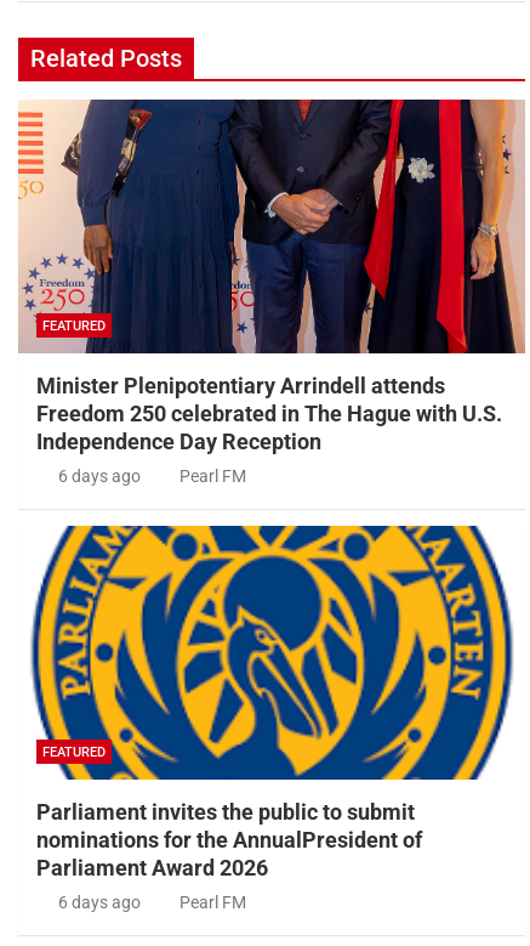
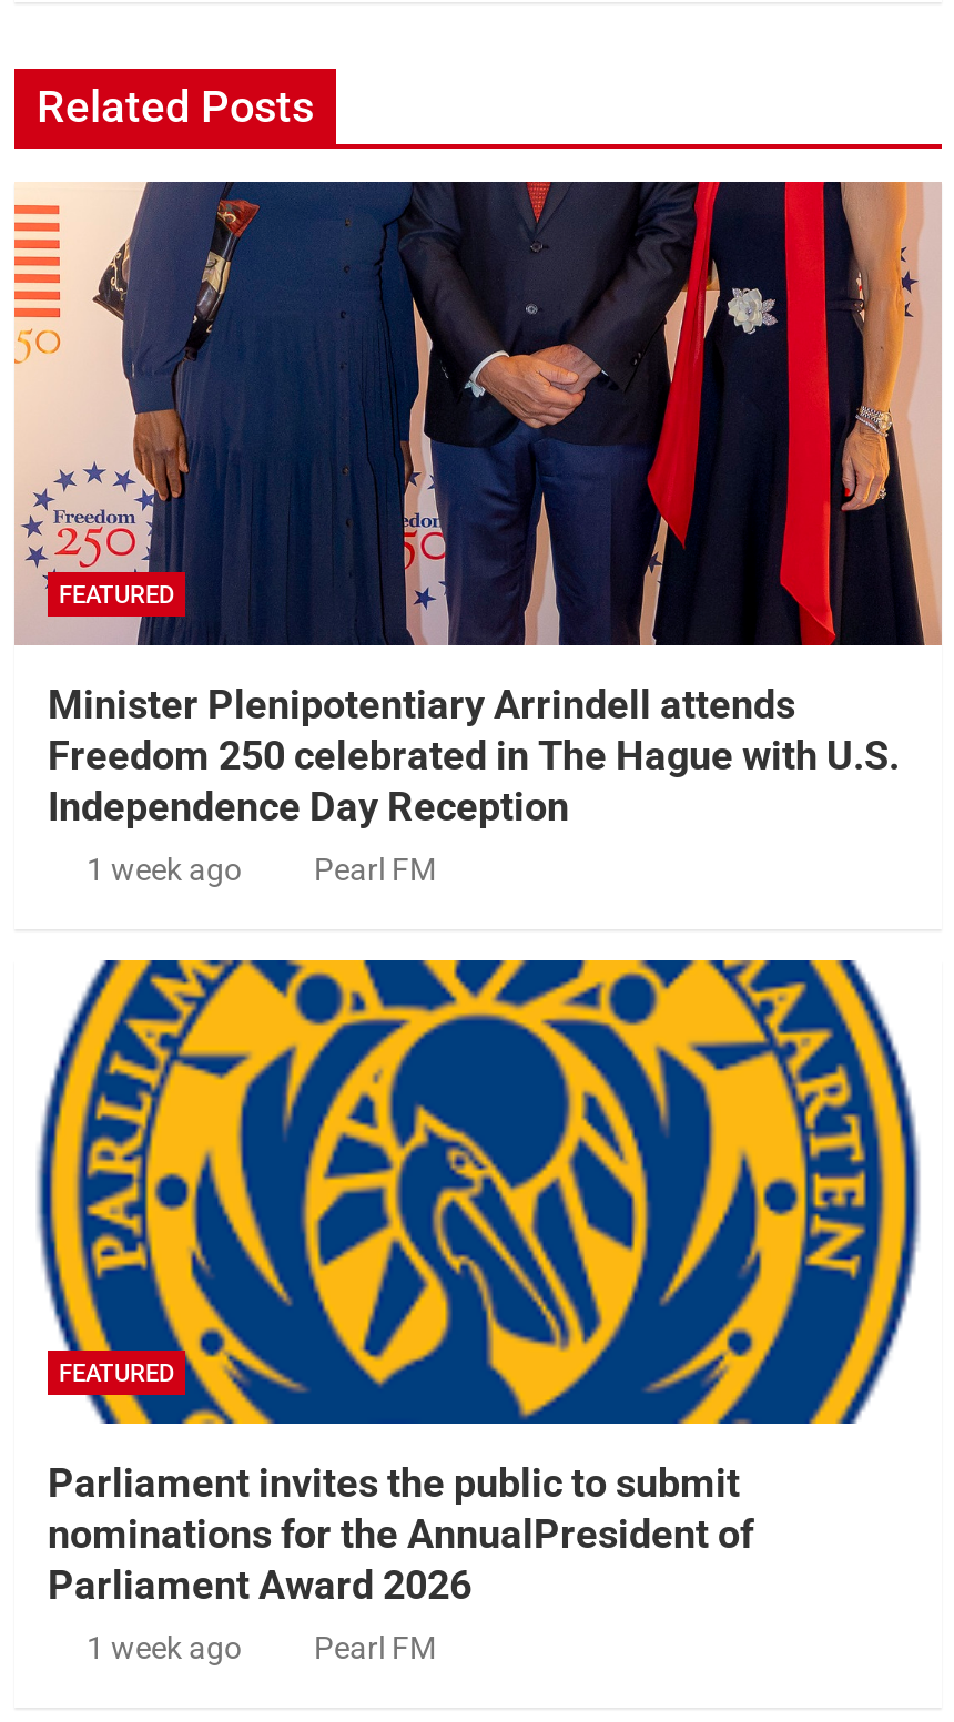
[58,467,140,486] 6 days ago -> [87,851,242,886] 1 week ago
[58,893,140,912] 6 days ago -> [87,1629,242,1665] 1 week ago

